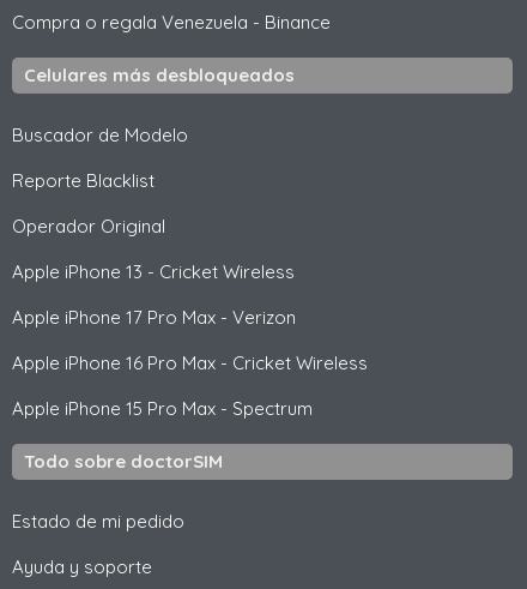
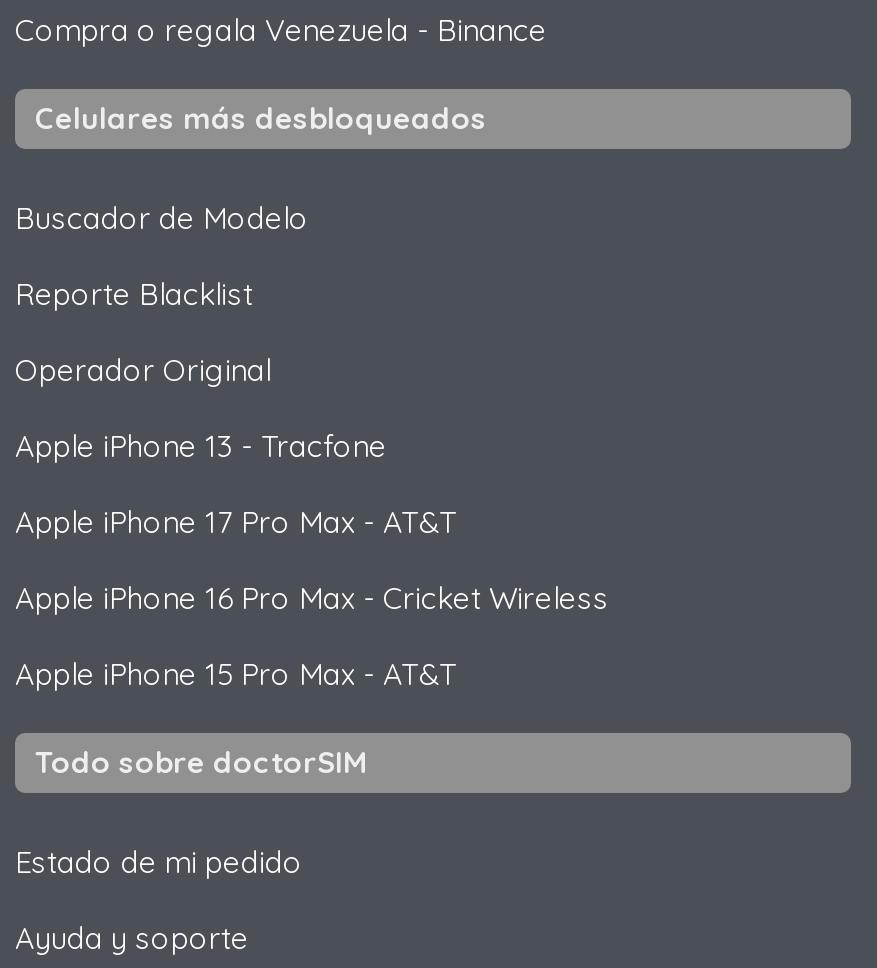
[12,260,295,283] Apple iPhone 13 - Cricket Wireless -> [15,427,387,465] Apple iPhone 13 - Tracfone
[12,306,296,329] Apple iPhone 17 Pro Max - Verizon -> [15,503,457,541] Apple iPhone 17 Pro Max - AT&T
[12,397,313,420] Apple iPhone 15 Pro Max - Spectrum -> [15,655,457,693] Apple iPhone 15 Pro Max - AT&T

